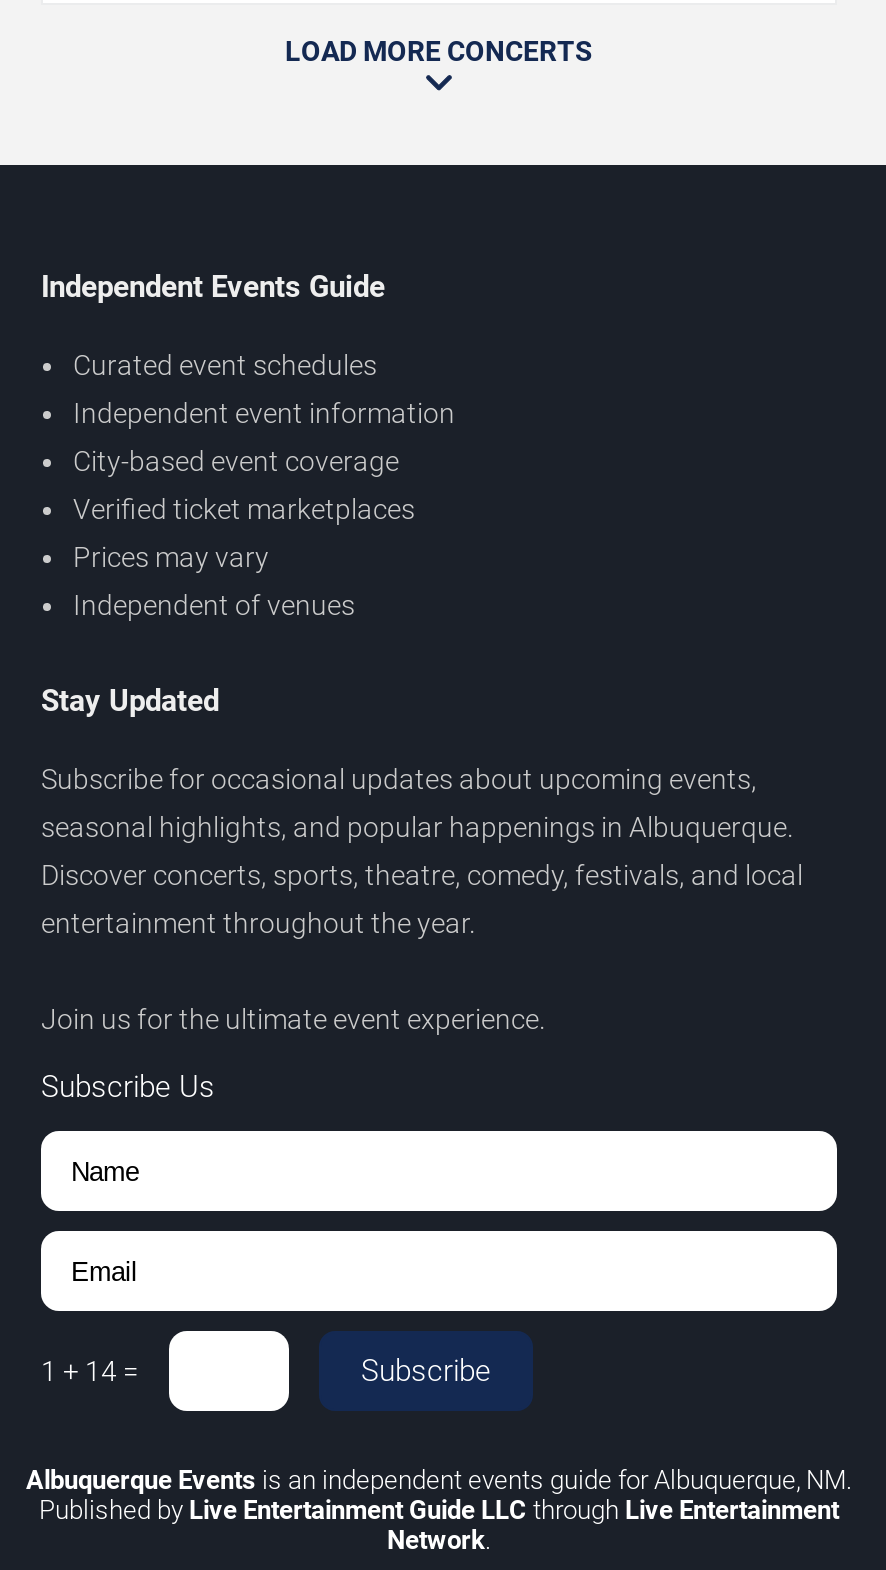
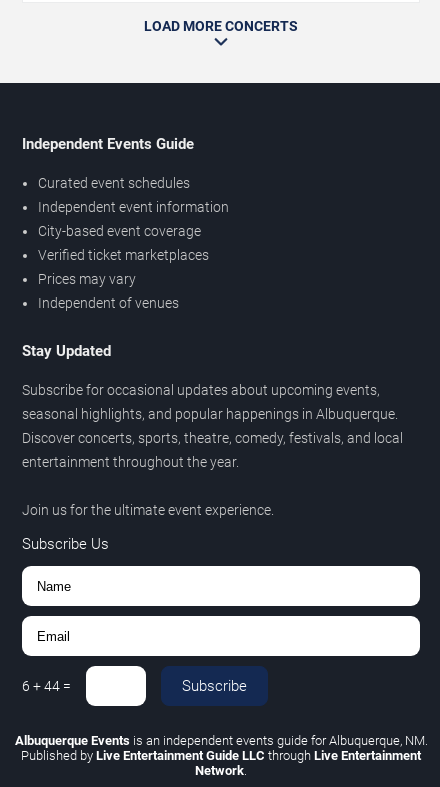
[41,1355,139,1387] 1 + 14 = -> [22,678,71,694] 6 + 44 =

